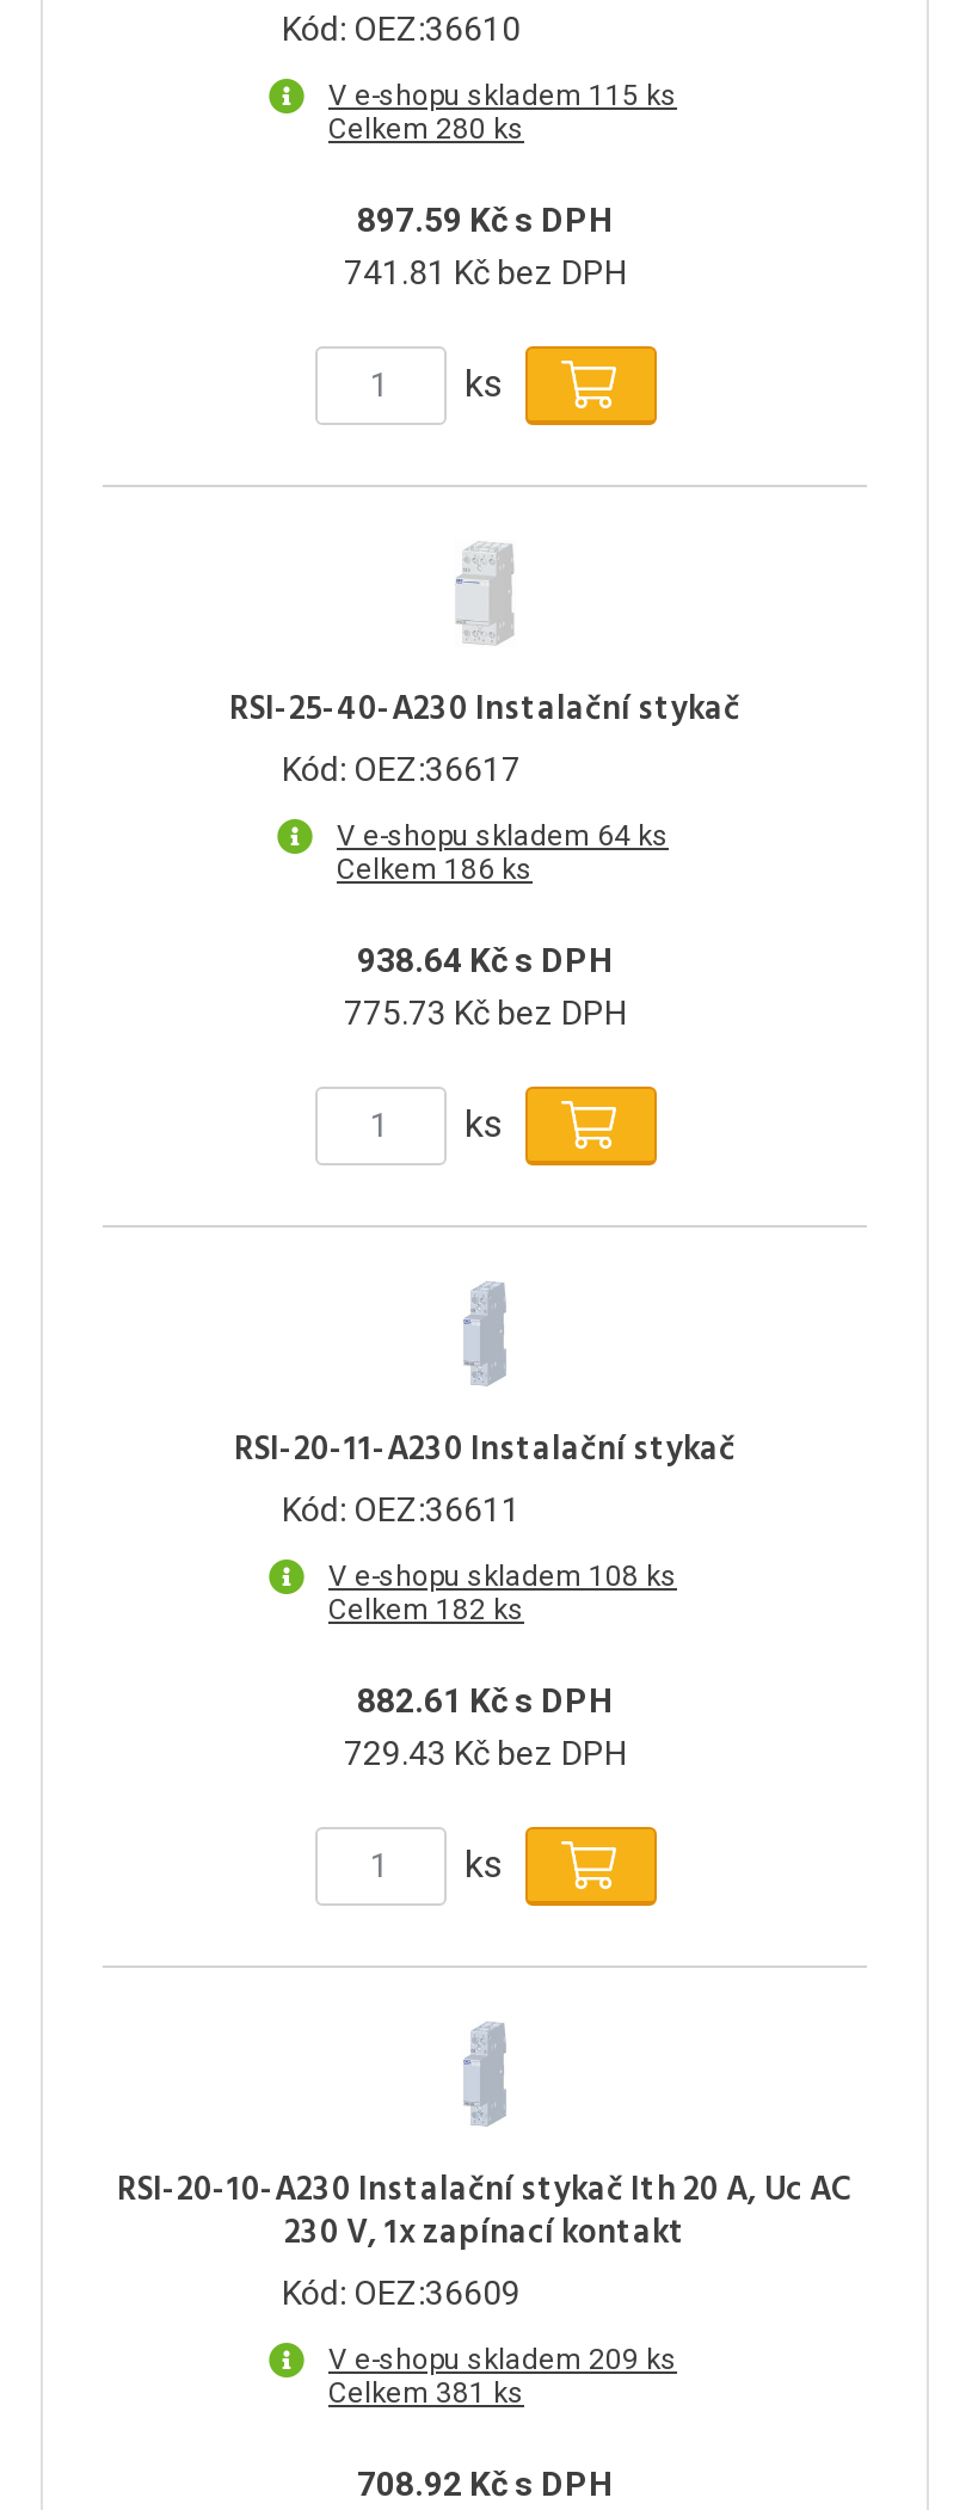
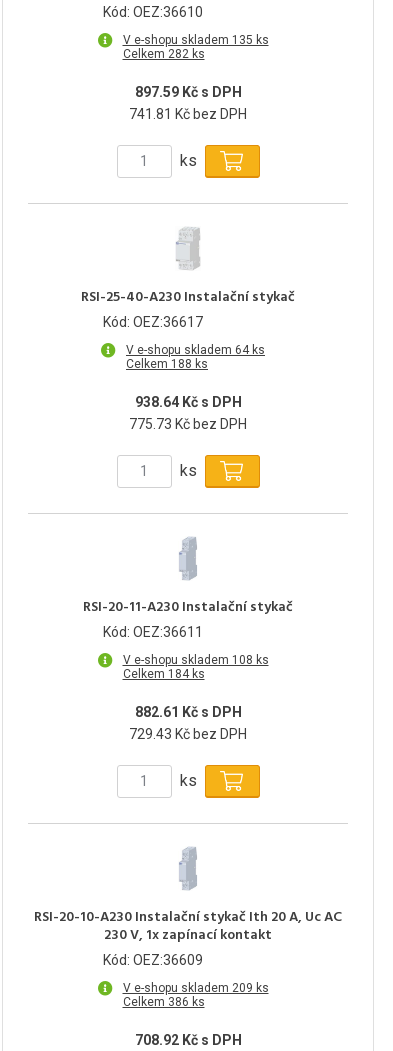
[328,78,677,111] V e-shopu skladem 115 ks -> [122,33,268,47] V e-shopu skladem 135 ks
[328,111,524,145] Celkem 280 ks -> [122,47,204,61] Celkem 282 ks
[337,852,533,885] Celkem 186 ks -> [126,357,208,371] Celkem 188 ks
[328,1592,524,1625] Celkem 182 ks -> [122,667,204,681] Celkem 184 ks
[328,2375,524,2409] Celkem 381 ks -> [122,995,204,1009] Celkem 386 ks

